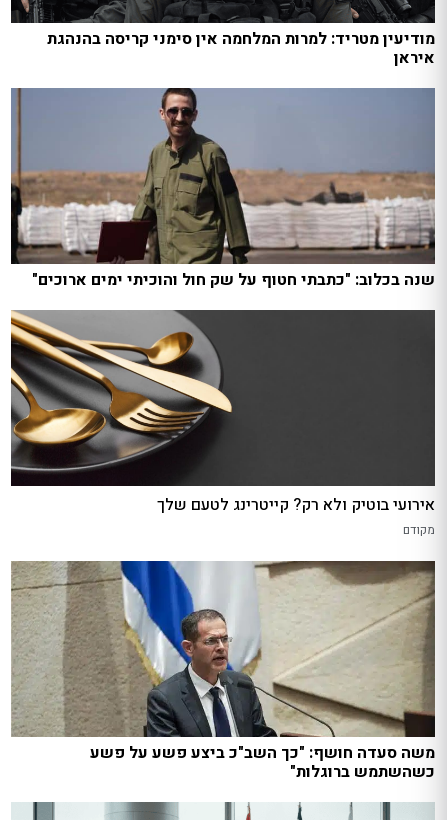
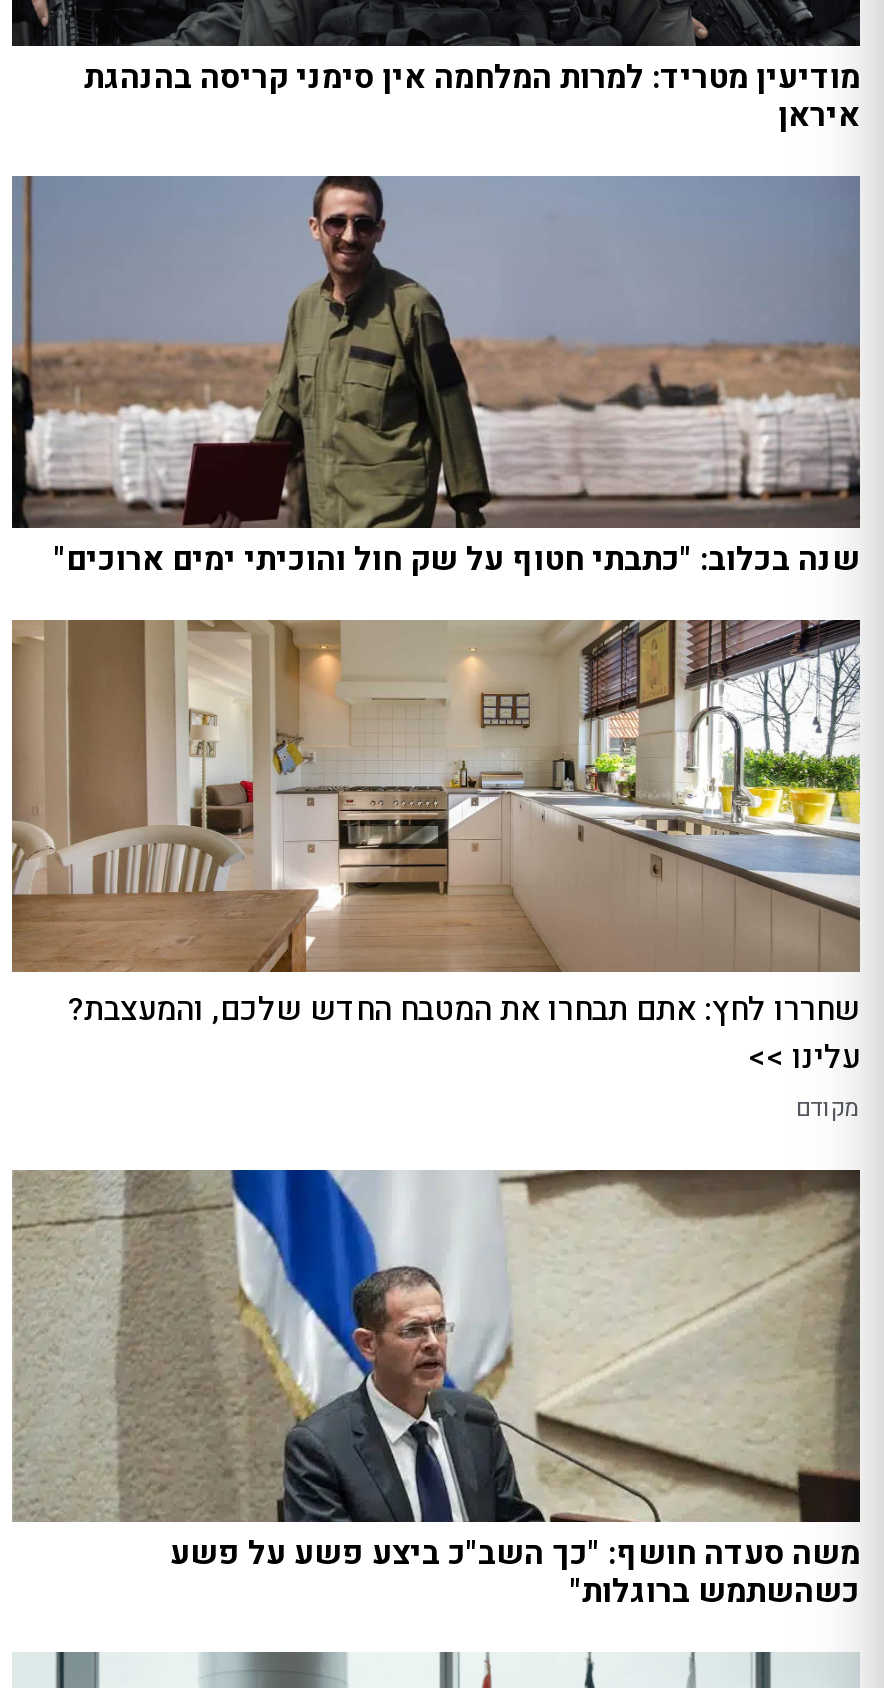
[10,309,436,517] [image] | אירועי בוטיק ולא רק? קייטרינג לטעם שלך -> [10,618,862,1082] [image] | שחררו לחץ: אתם תבחרו את המטבח החדש שלכם, והמעצבת? | עלינו >>

